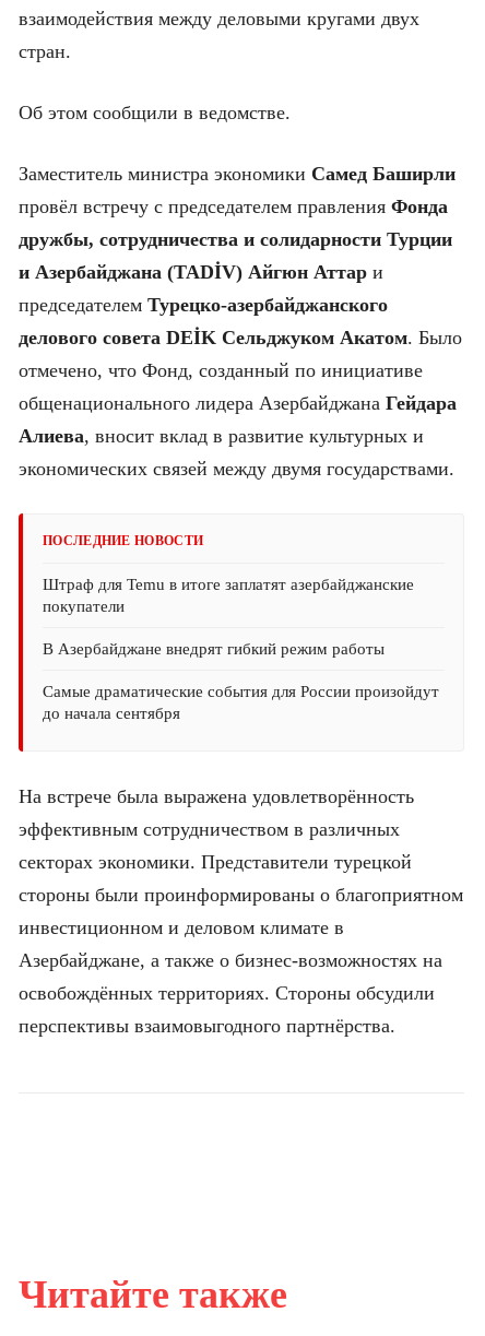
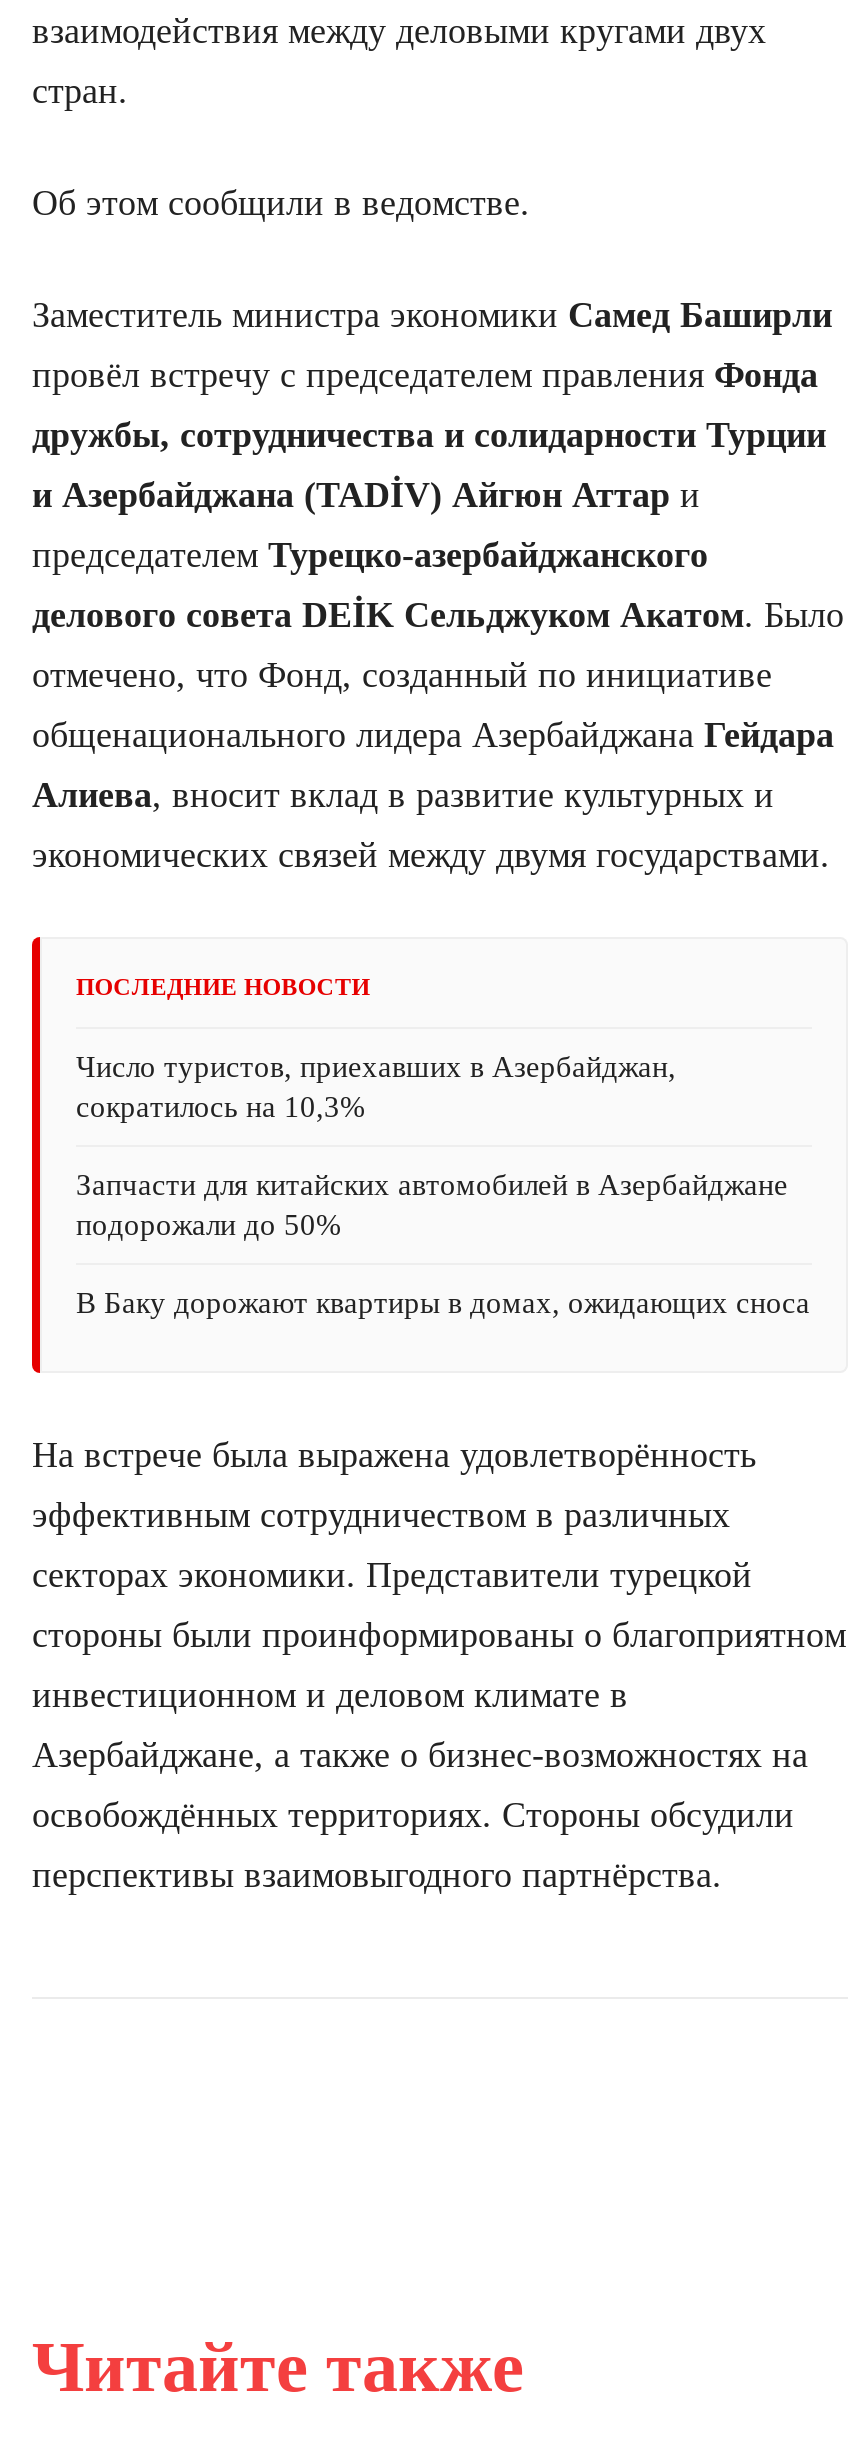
[43,575,414,615] Штраф для Temu в итоге заплатят азербайджанские | покупатели -> [76,1050,676,1122] Число туристов, приехавших в Азербайджан, | сократилось на 10,3%
[43,640,385,657] В Азербайджане внедрят гибкий режим работы -> [76,1168,788,1240] Запчасти для китайских автомобилей в Азербайджане | подорожали до 50%
[43,682,439,722] Самые драматические события для России произойдут | до начала сентября -> [76,1286,810,1318] В Баку дорожают квартиры в домах, ожидающих сноса

